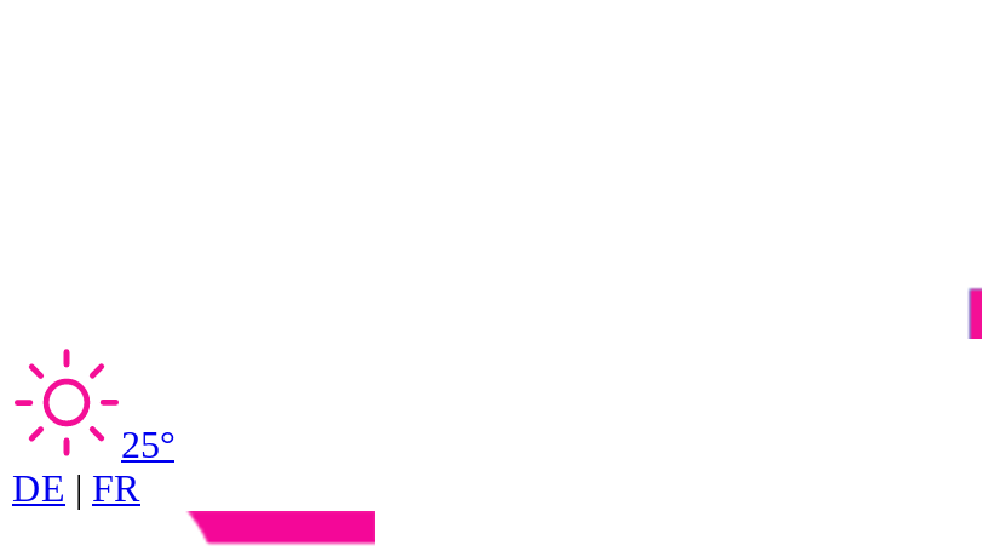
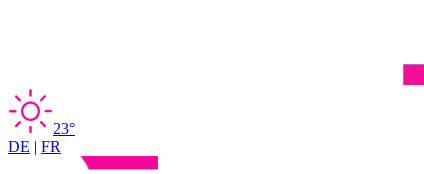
[121,424,174,465] 25° -> [53,120,75,137] 23°

